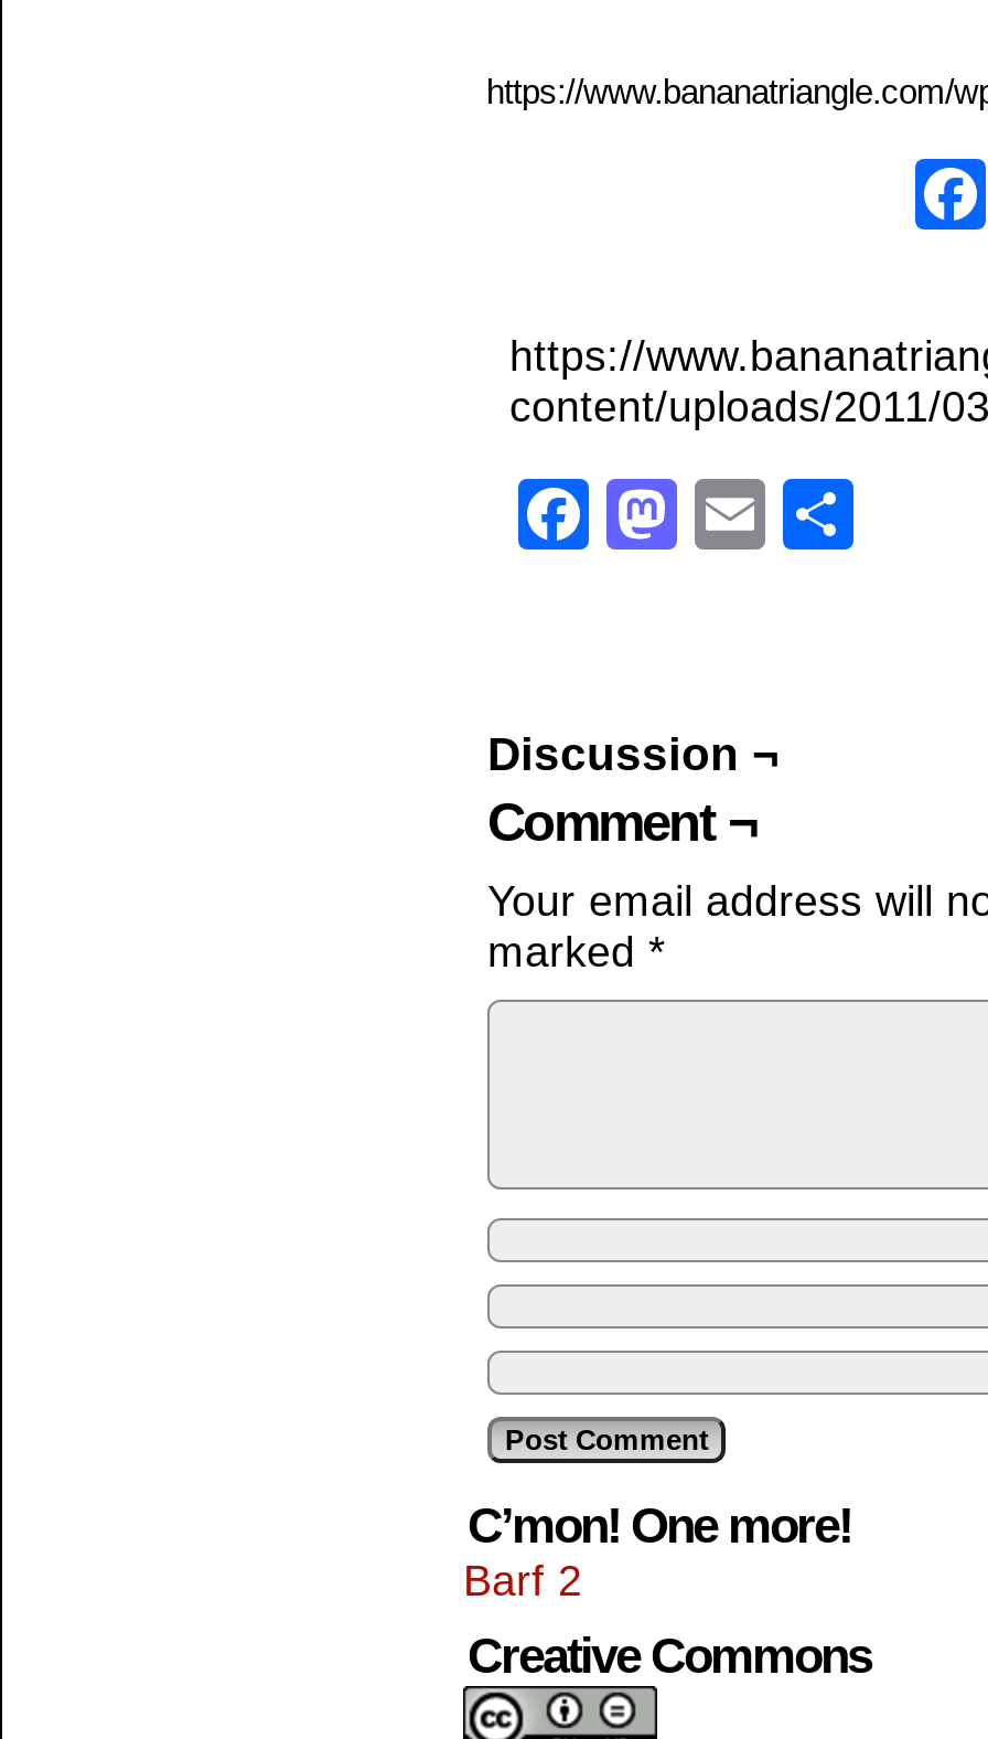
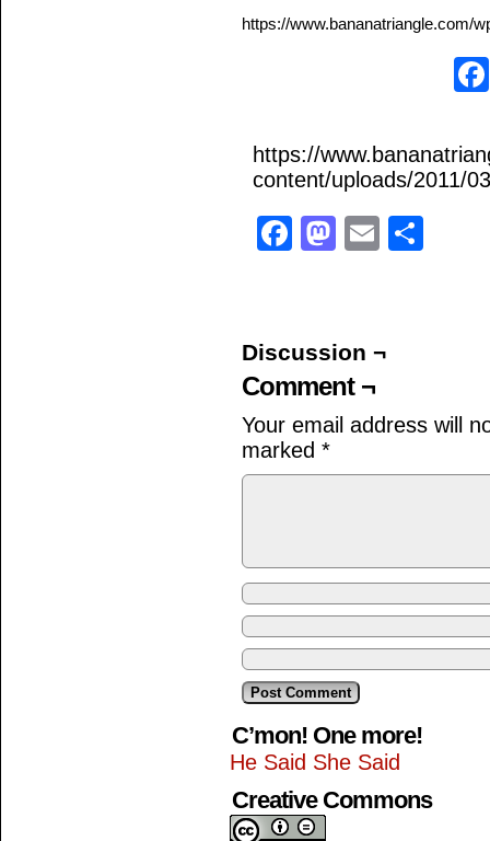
[463,1556,582,1604] Barf 2 -> [230,750,400,774] He Said She Said

